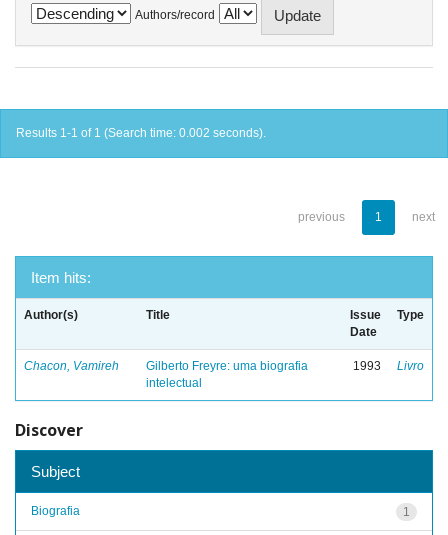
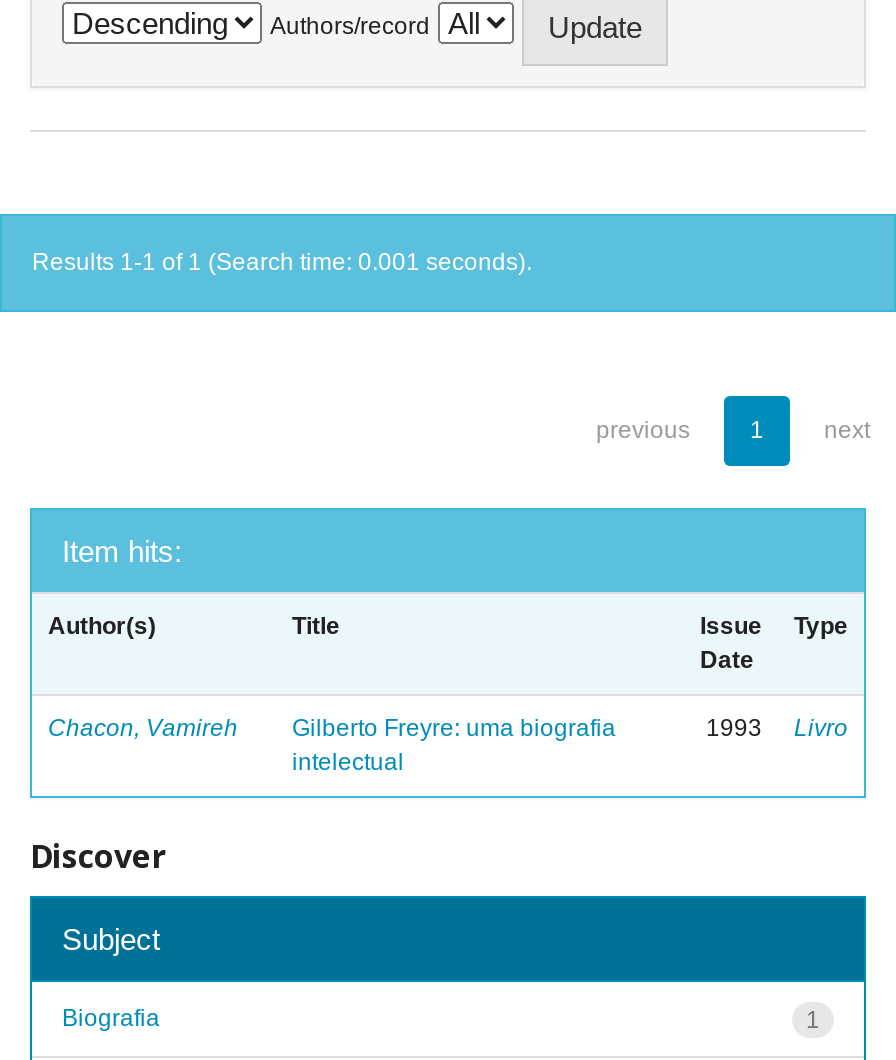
[16,126,266,140] Results 1-1 of 1 (Search time: 0.002 seconds). -> [32,248,532,276] Results 1-1 of 1 (Search time: 0.001 seconds).

